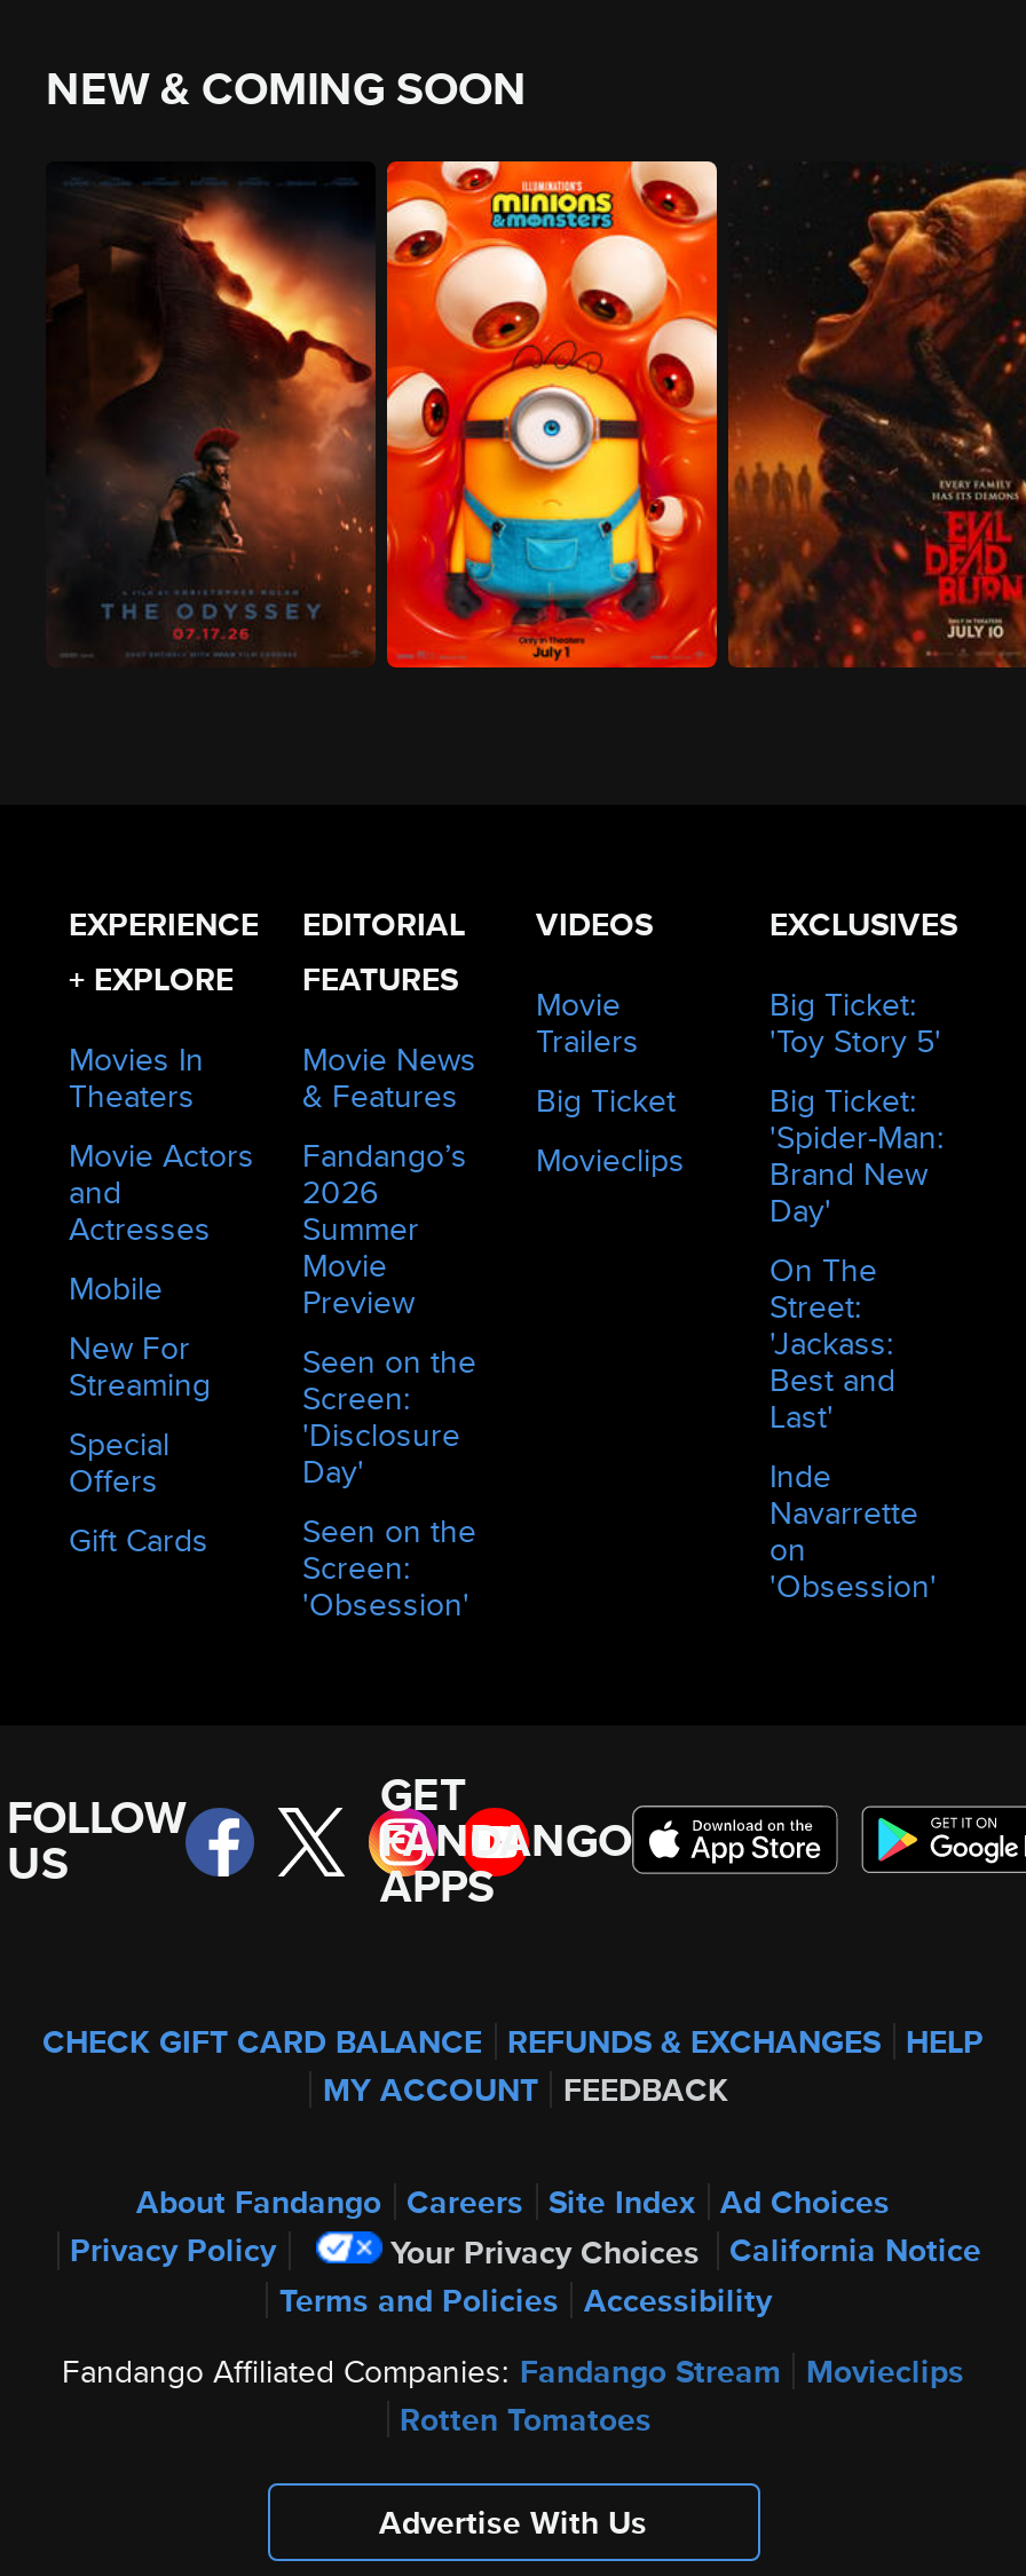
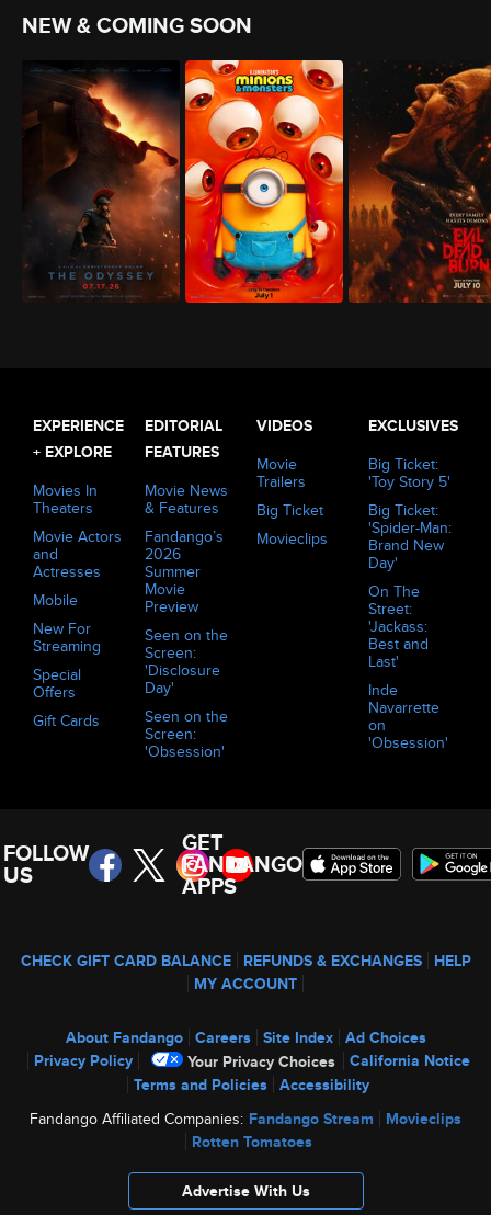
[323,2067,728,2112] MY ACCOUNT FEEDBACK -> [194,973,297,995] MY ACCOUNT

